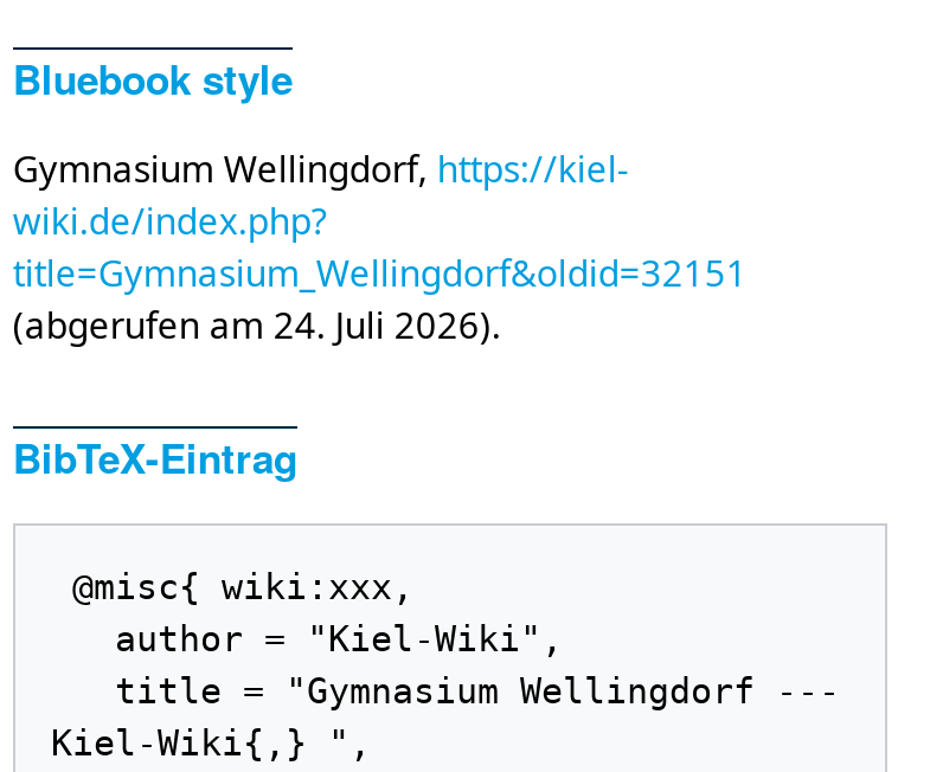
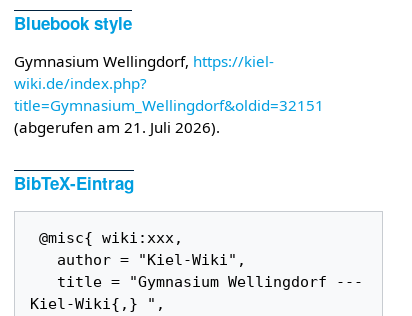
[13,301,501,348] (abgerufen am 24. Juli 2026). -> [14,117,220,137] (abgerufen am 21. Juli 2026).

